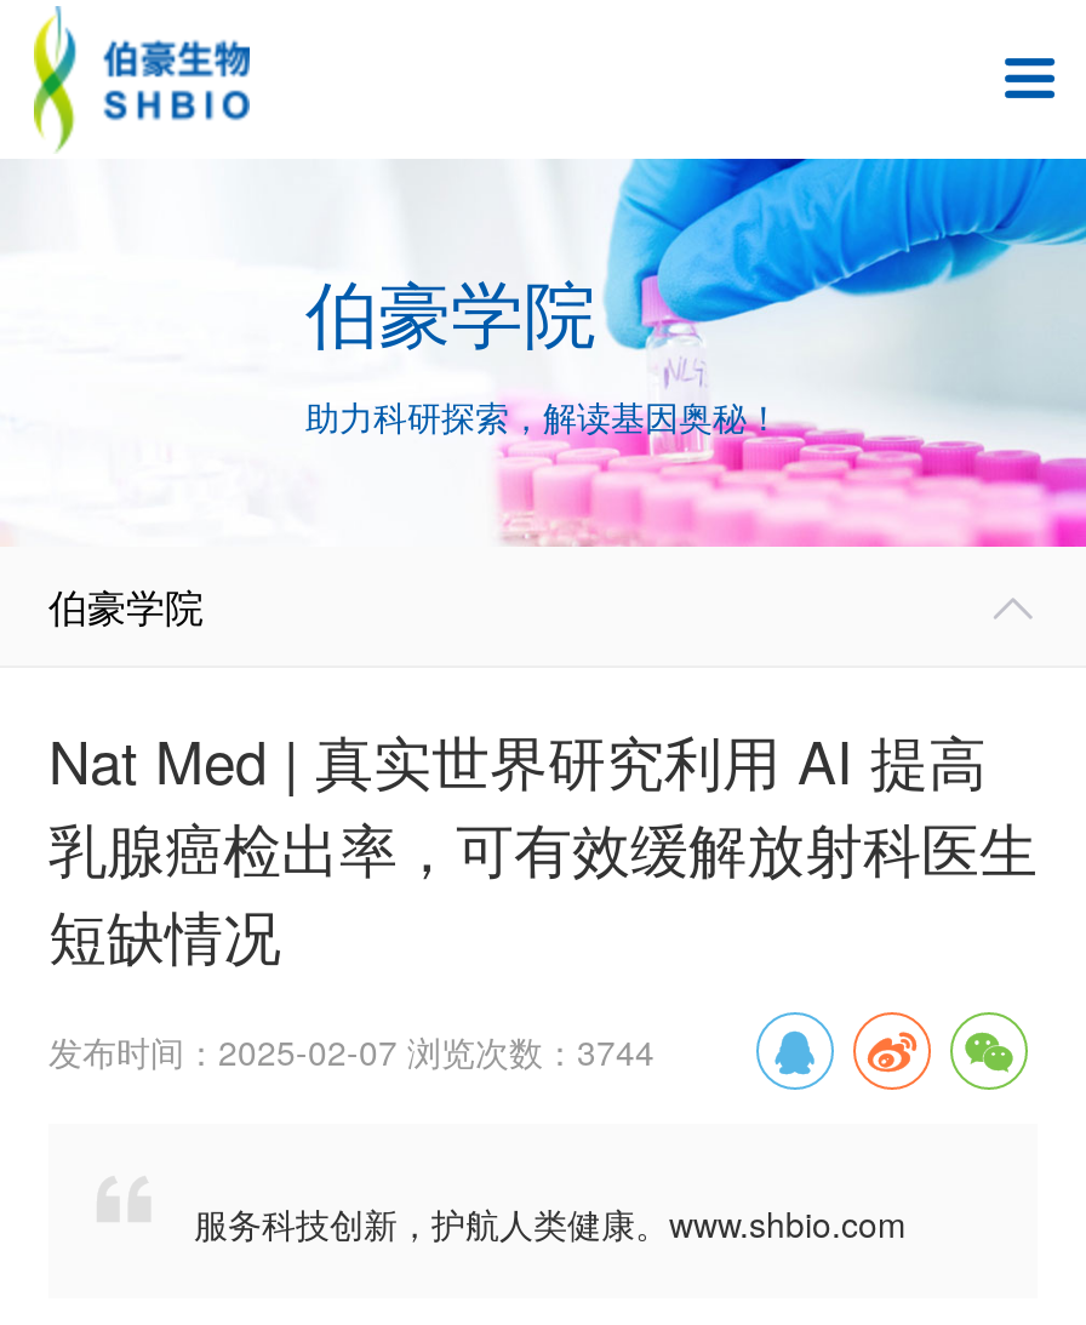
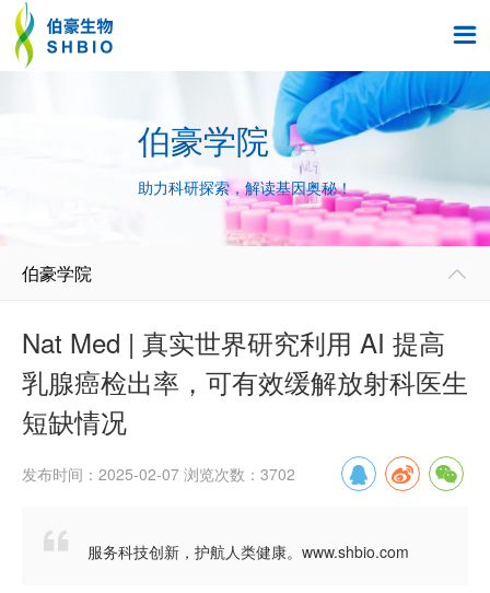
[48,1027,655,1075] 发布时间：2025-02-07 浏览次数：3744 -> [22,463,295,485] 发布时间：2025-02-07 浏览次数：3702

